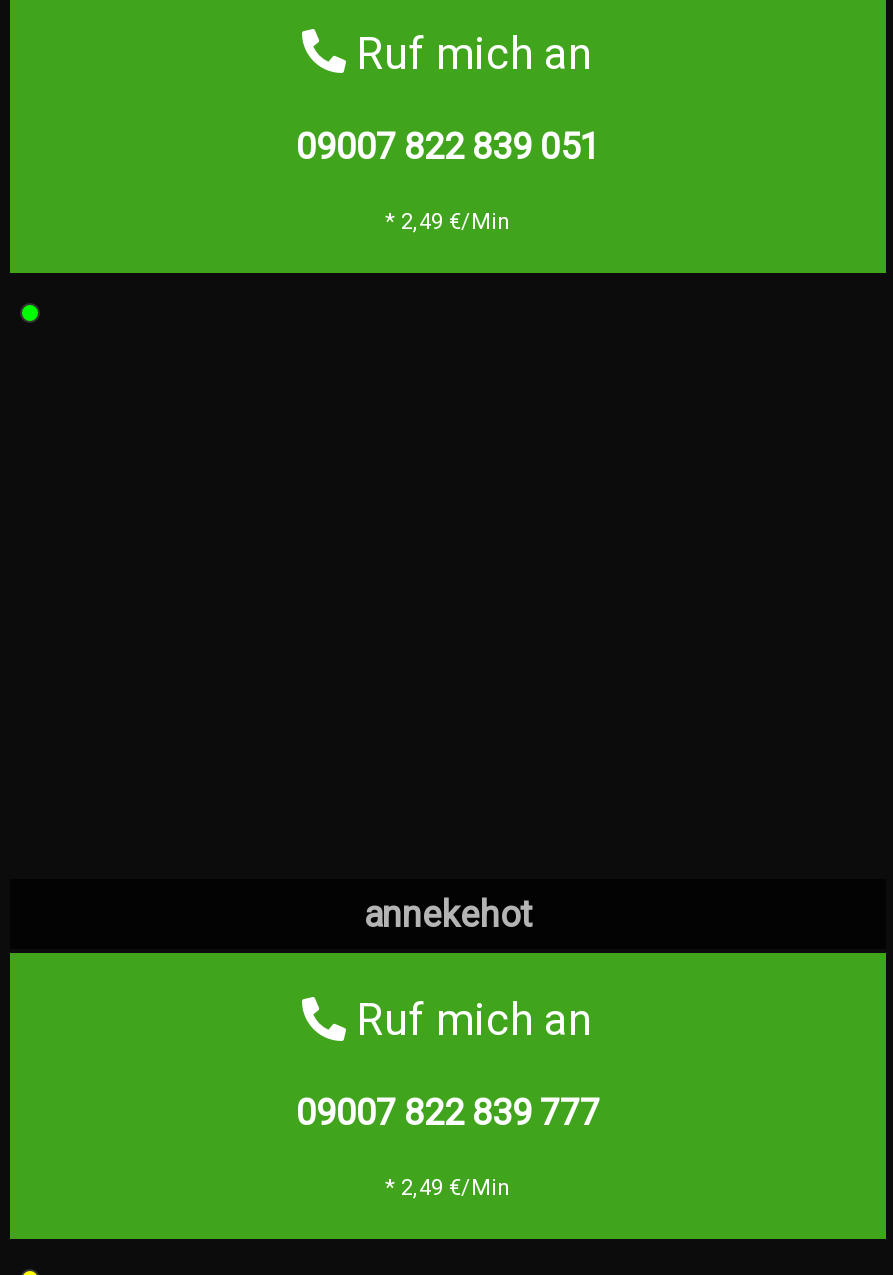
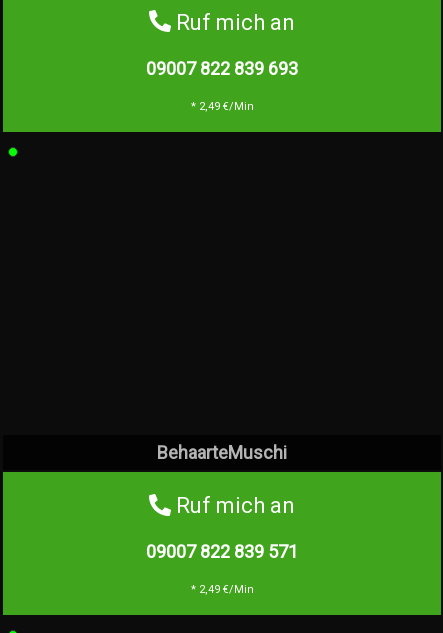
[296,124,600,166] 09007 822 839 051 -> [146,57,298,78] 09007 822 839 693
[364,893,532,935] annekehot -> [157,442,287,463] BehaarteMuschi
[296,1091,600,1133] 09007 822 839 777 -> [146,541,298,562] 09007 822 839 571

